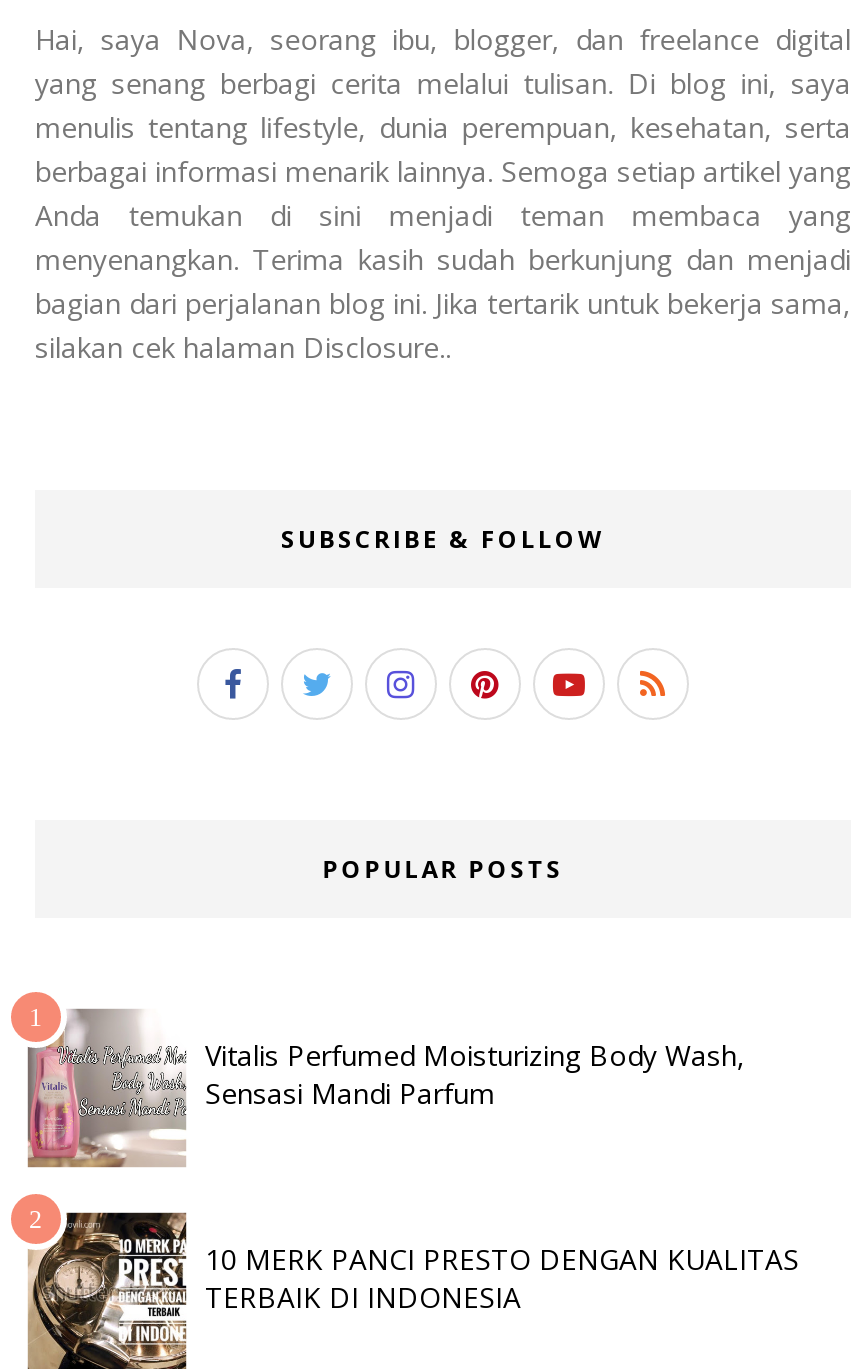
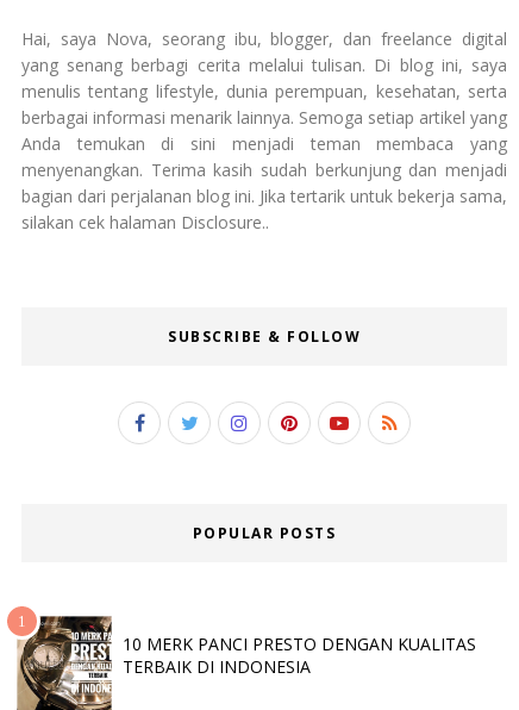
[27,1008,745,1170] [image] | Vitalis Perfumed Moisturizing Body Wash, | Sensasi Mandi Parfum -> none

